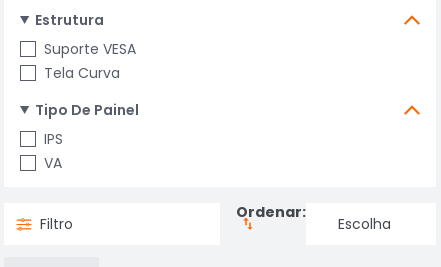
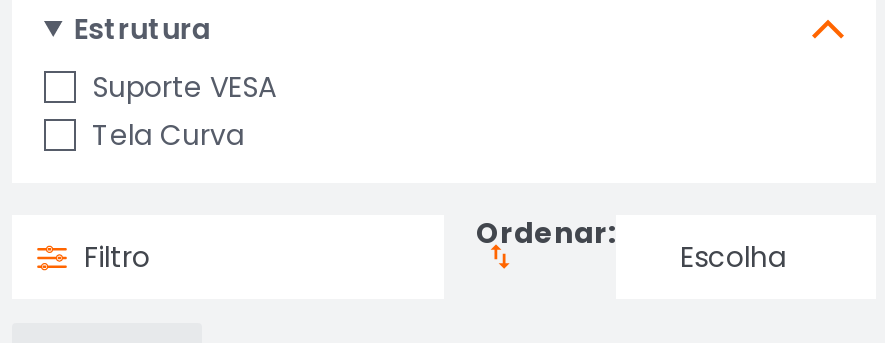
[35,100,139,173] Tipo De Painel | IPS | VA -> none

